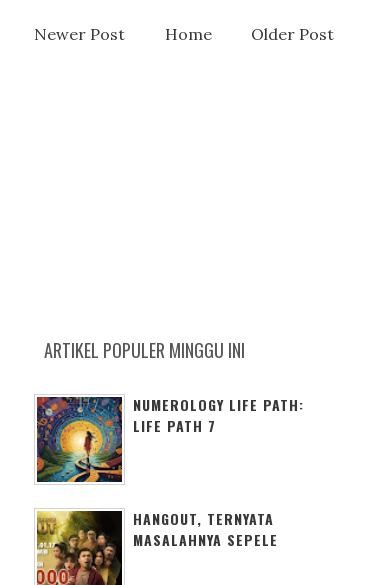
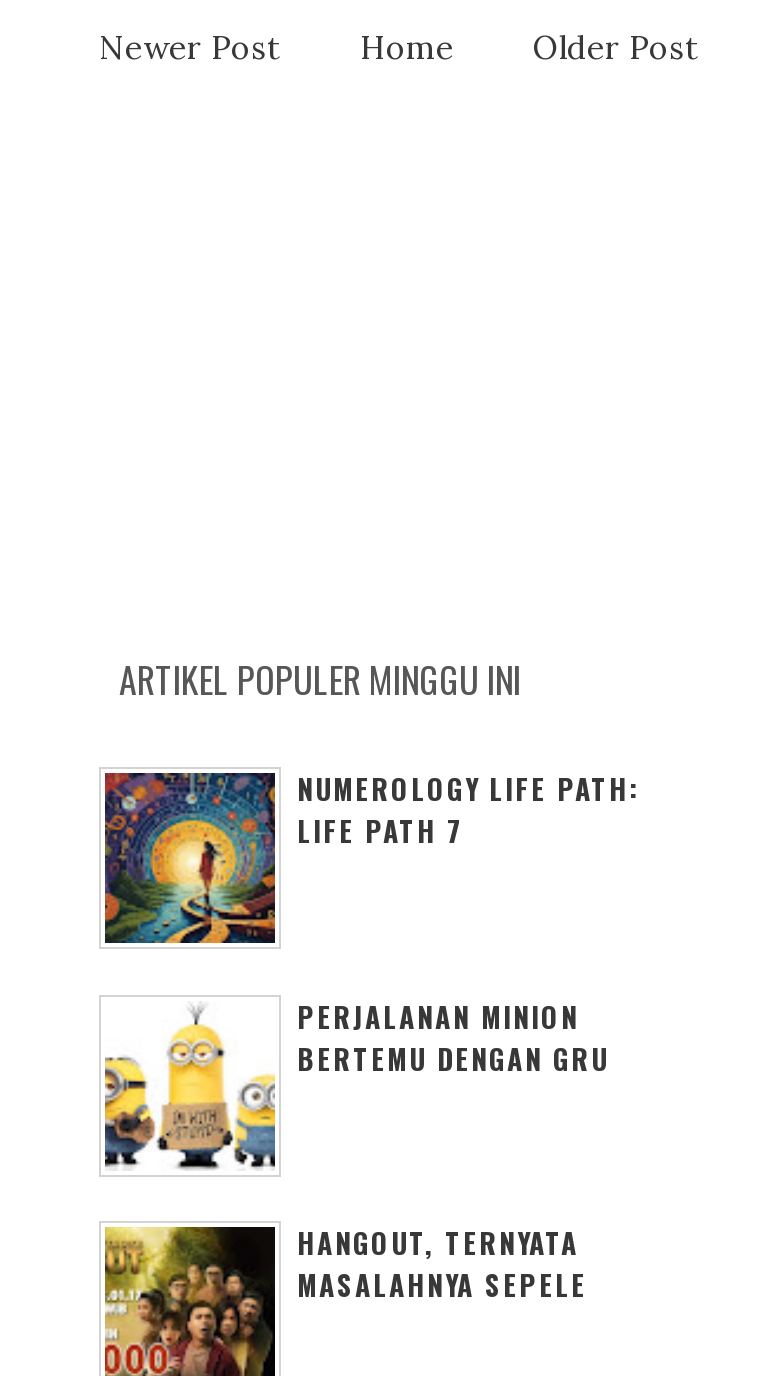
none -> [103,994,609,1169] [image] | PERJALANAN MINION | BERTEMU DENGAN GRU

